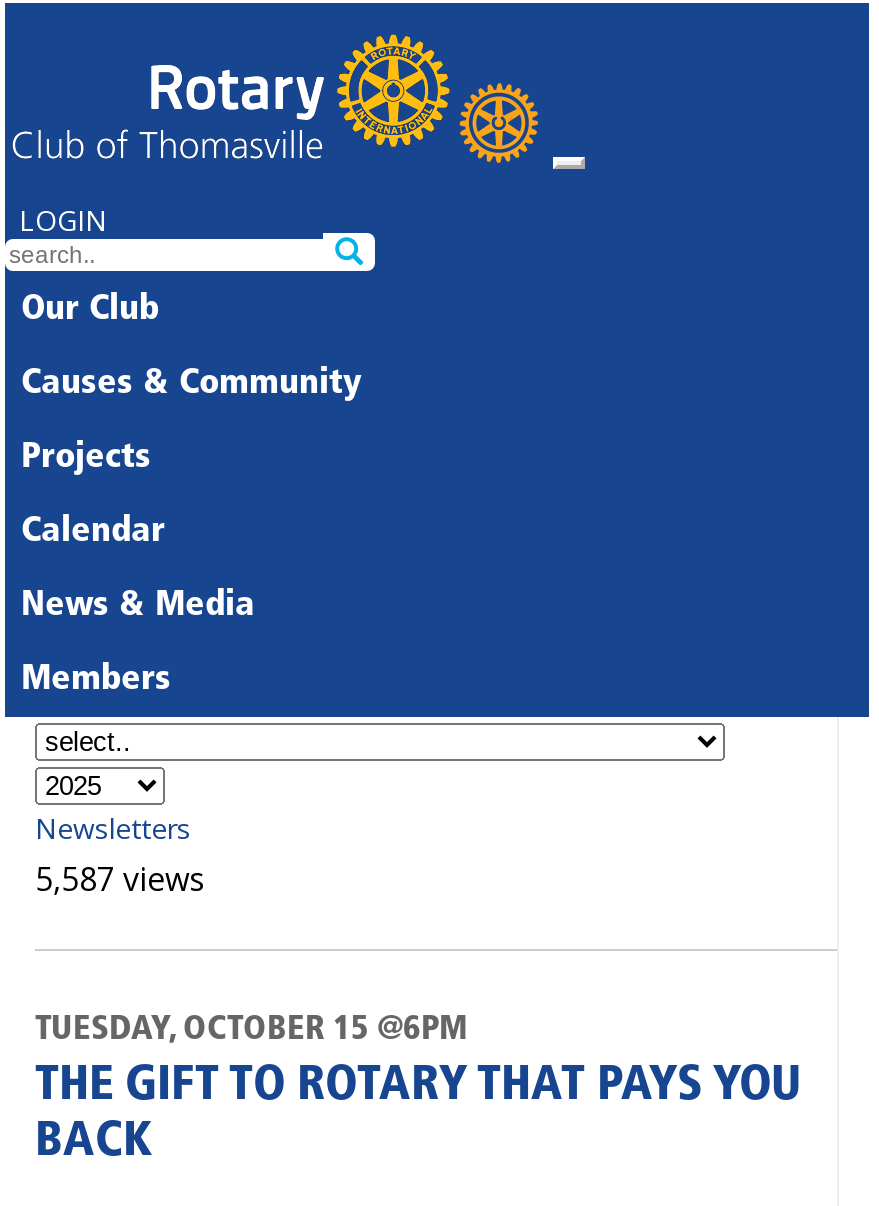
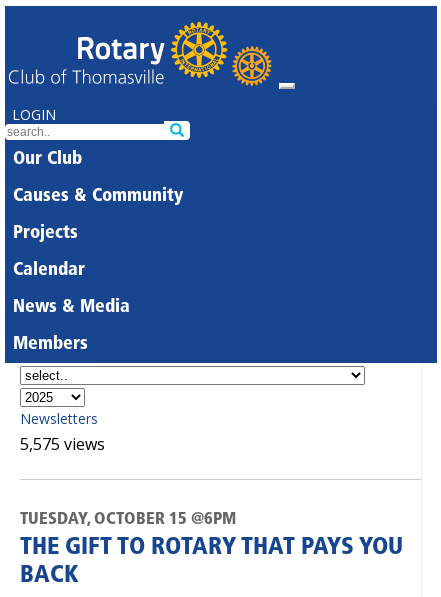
[35,857,205,901] 5,587 views -> [20,433,105,455] 5,575 views

